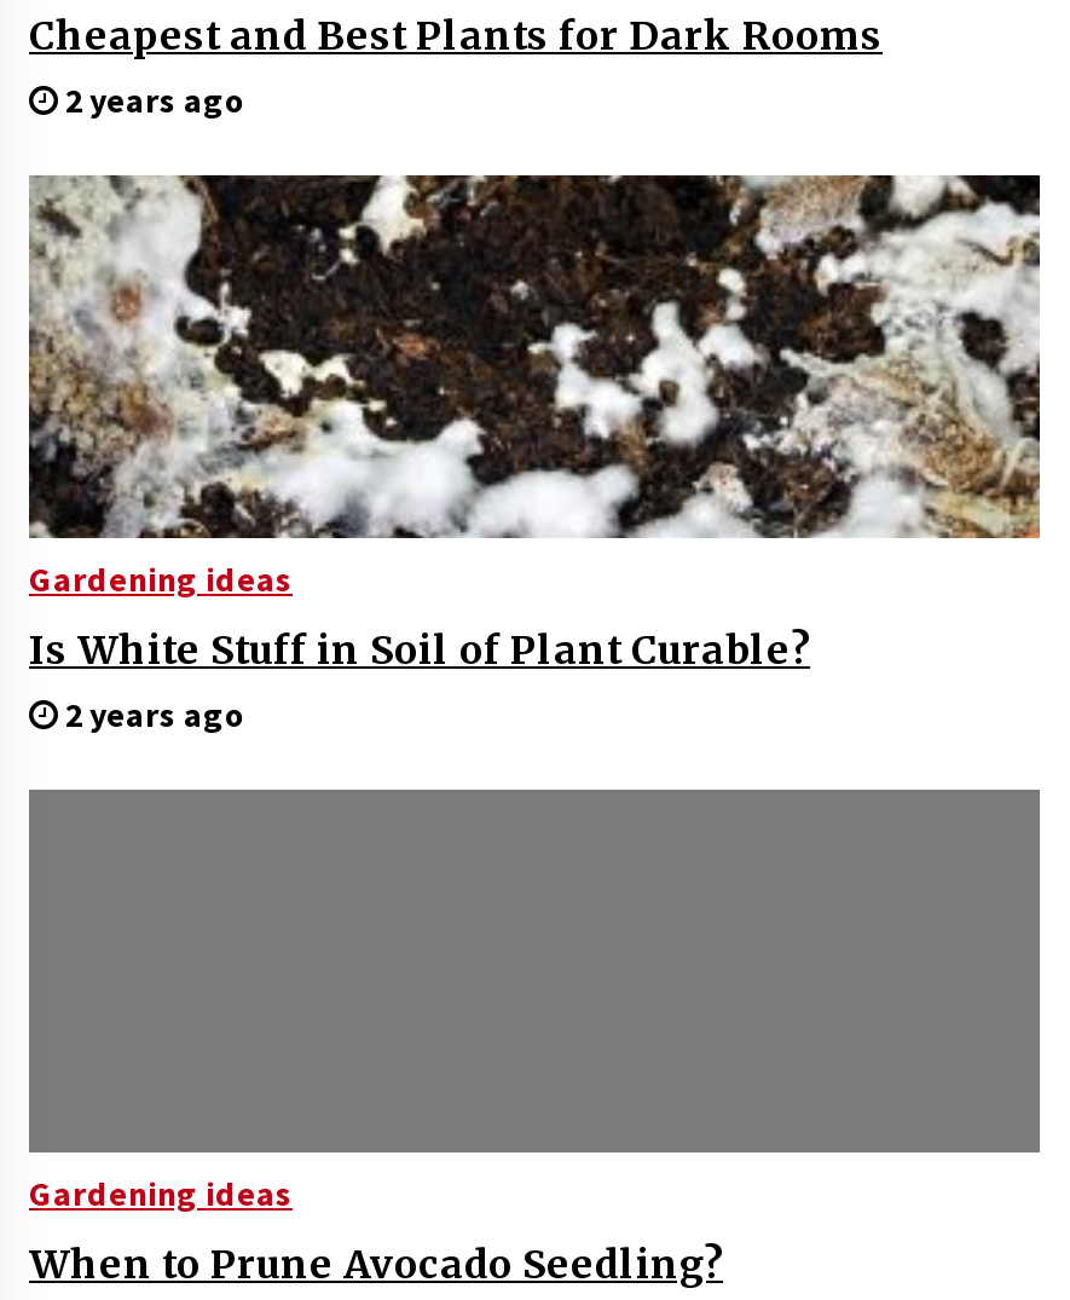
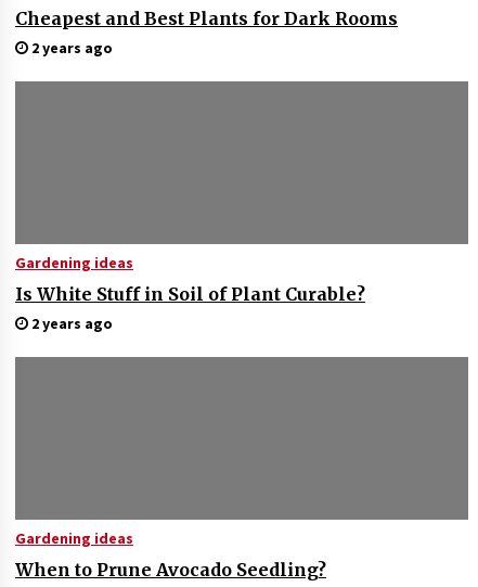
[29,173,1040,541] [image] -> none

